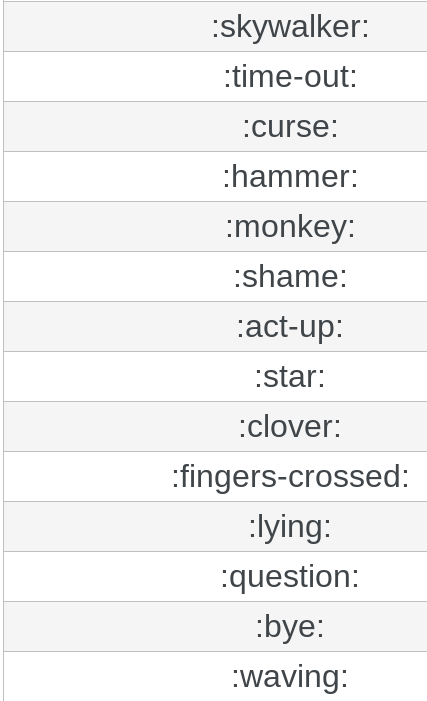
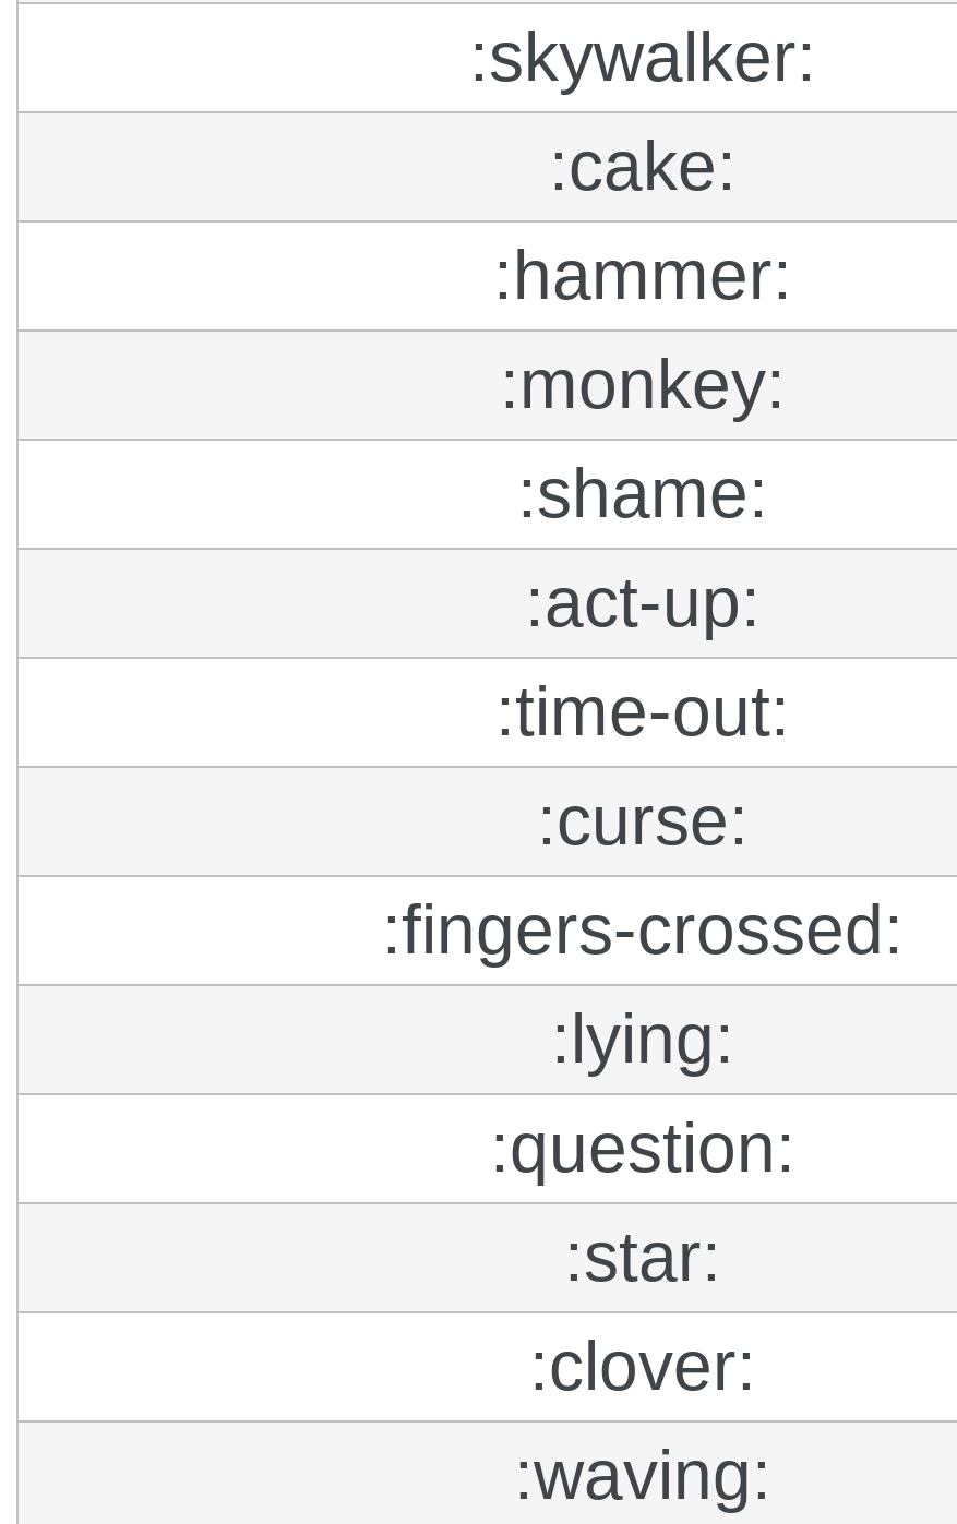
none -> [549,127,737,205] :cake:
moved [222,58,357,144] -> [495,672,790,860]: :time-out: | :curse:
moved [221,158,358,344] -> [493,236,792,641]: :hammer: | :monkey: | :shame: | :act-up:
moved [238,358,342,444] -> [529,1217,756,1405]: :star: | :clover:
moved [170,458,409,594] -> [382,890,904,1187]: :fingers-crossed: | :lying: | :question:
[255,608,325,644] :bye: -> none

